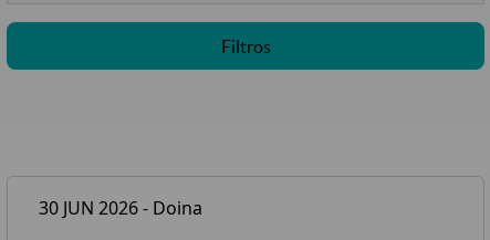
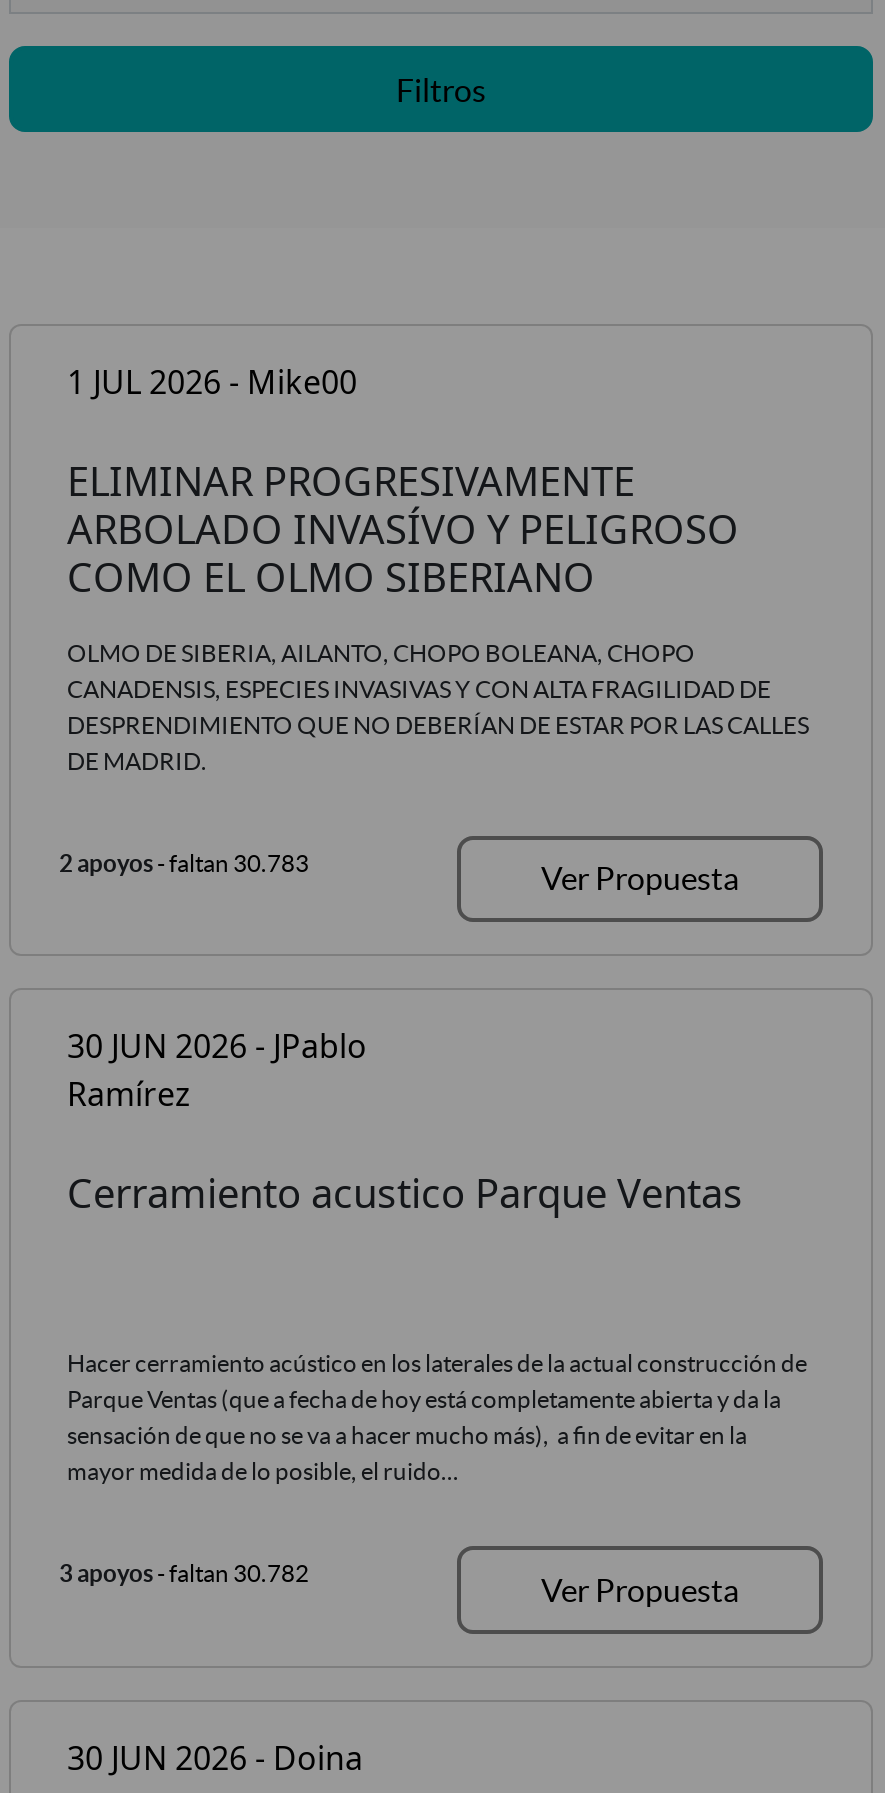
none -> [59,850,739,897] 2 apoyos - faltan 30.783 | Ver Propuesta
none -> [59,1561,739,1608] 3 apoyos - faltan 30.782 | Ver Propuesta
none -> [67,361,809,774] 1 JUL 2026 - Mike00 | ELIMINAR PROGRESIVAMENTE | ARBOLADO INVASÍVO Y PELIGROSO | COMO EL OLMO SIBERIANO | OLMO DE SIBERIA, AILANTO, CHOPO BOLEANA, CHOPO | CANADENSIS, ESPECIES INVASIVAS Y CON ALTA FRAGILIDAD DE | DESPRENDIMIENTO QUE NO DEBERÍAN DE ESTAR POR LAS CALLES | DE MADRID.
none -> [67,1024,807,1485] 30 JUN 2026 - JPablo | Ramírez | Cerramiento acustico Parque Ventas | Hacer cerramiento acústico en los laterales de la actual construcción de | Parque Ventas (que a fecha de hoy está completamente abierta y da la | sensación de que no se va a hacer mucho más), a fin de evitar en la | mayor medida de lo posible, el ruido...

